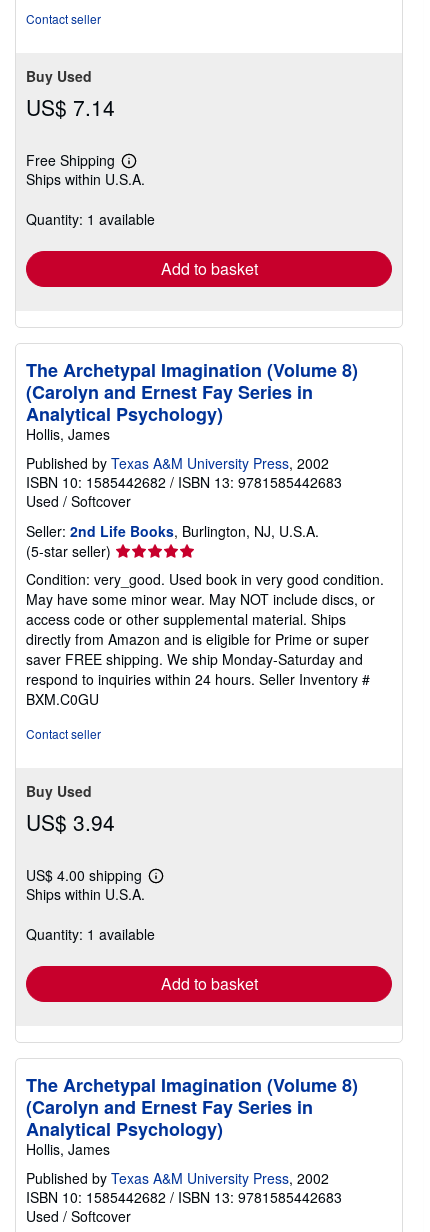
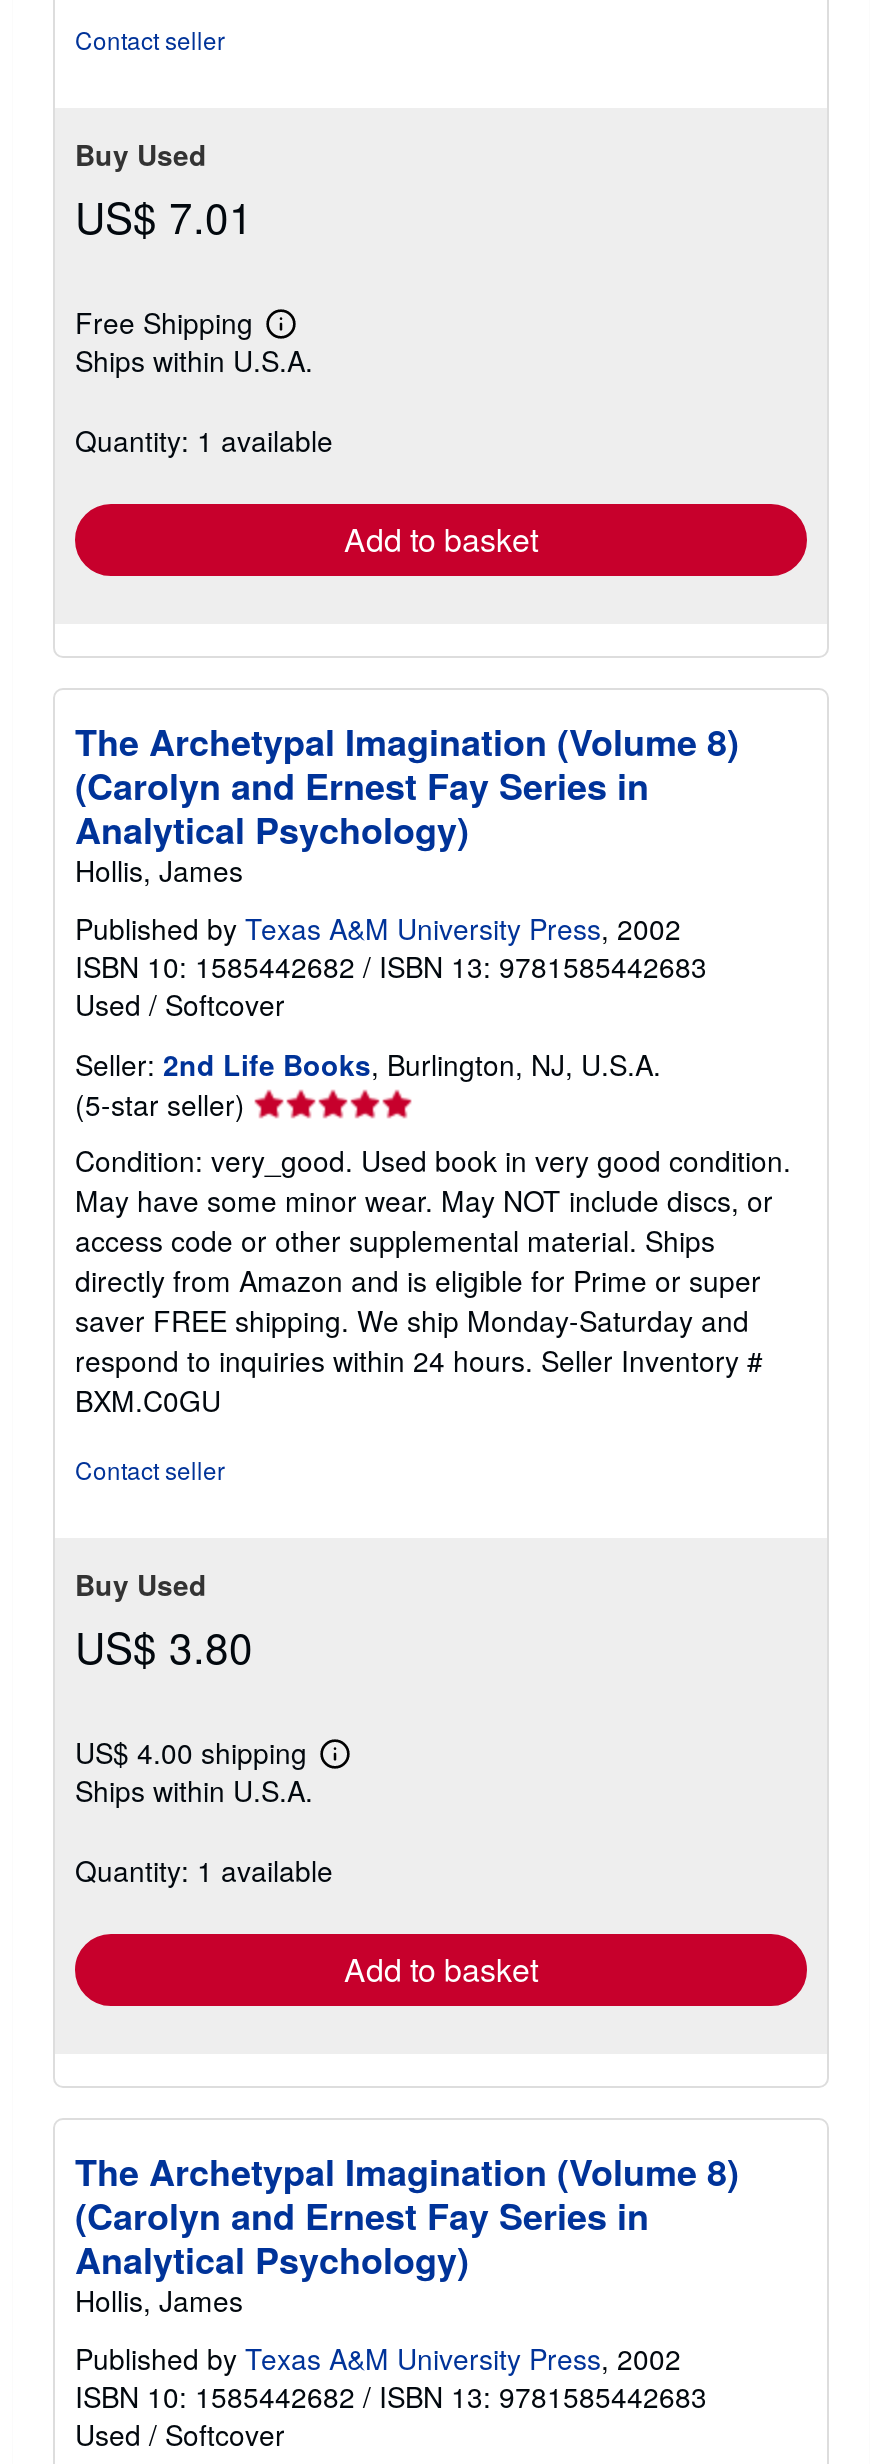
[26,92,115,122] US$ 7.14 -> [75,187,253,247] US$ 7.01
[26,807,115,837] US$ 3.94 -> [75,1617,253,1677] US$ 3.80

